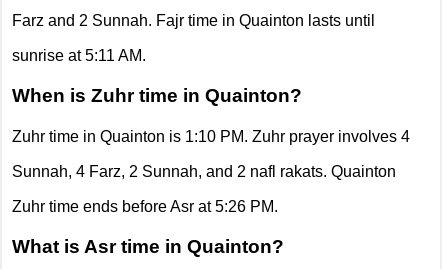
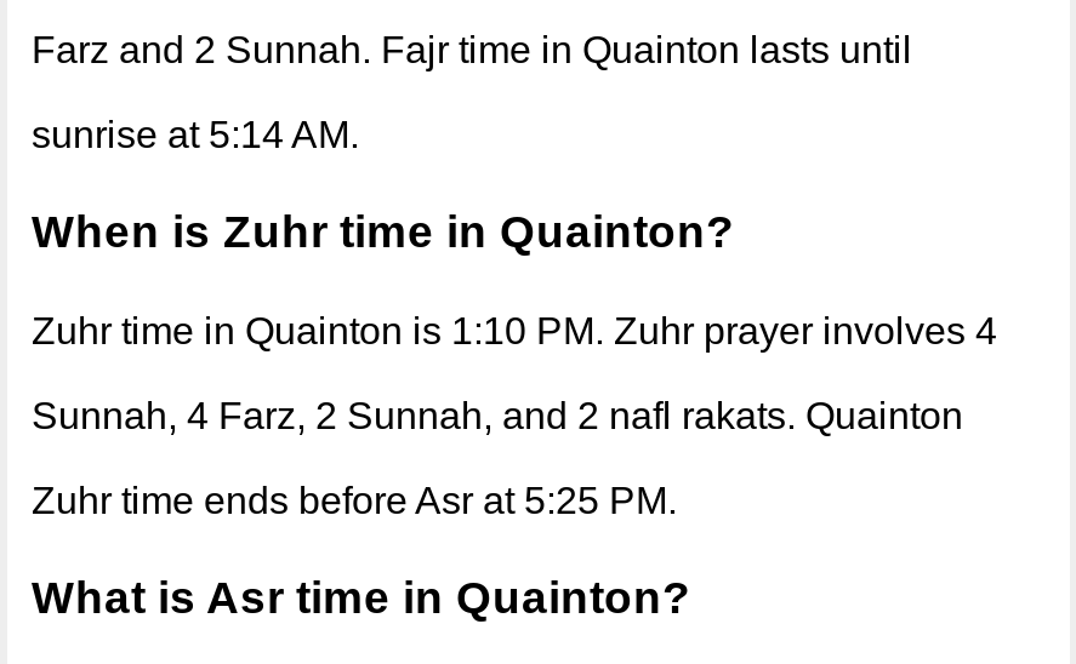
[12,47,146,64] sunrise at 5:11 AM. -> [32,114,359,155] sunrise at 5:14 AM.
[12,198,278,215] Zuhr time ends before Asr at 5:26 PM. -> [32,480,677,521] Zuhr time ends before Asr at 5:25 PM.

